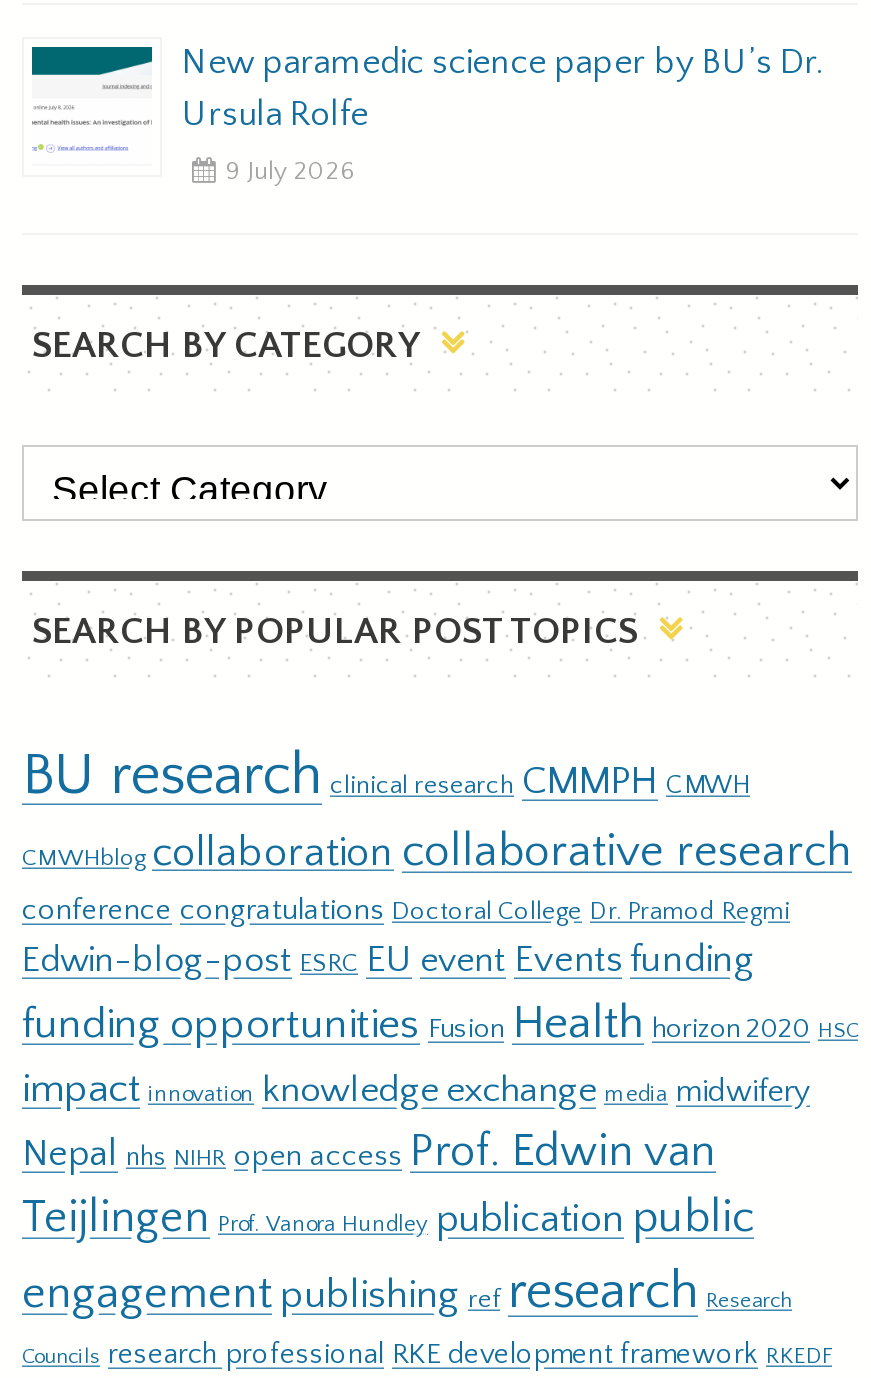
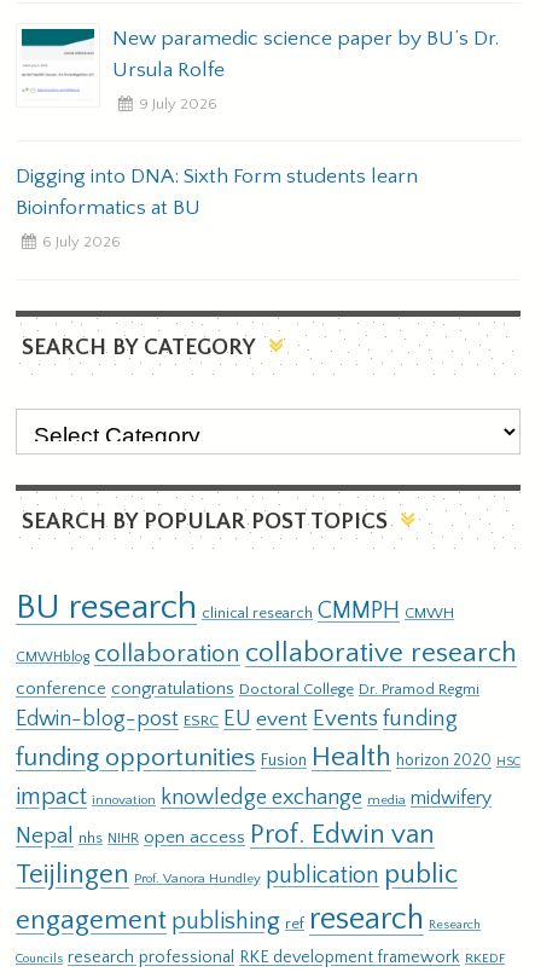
none -> [16,165,418,250] Digging into DNA: Sixth Form students learn | Bioinformatics at BU | 6 July 2026

